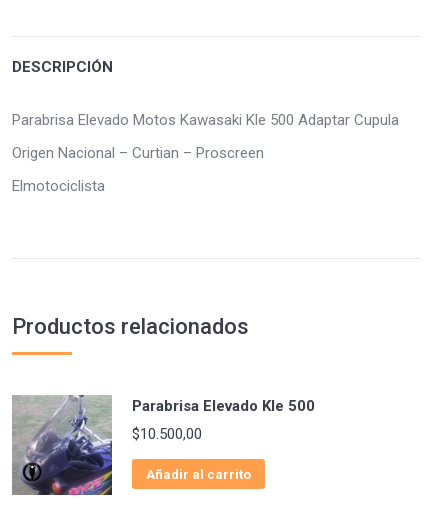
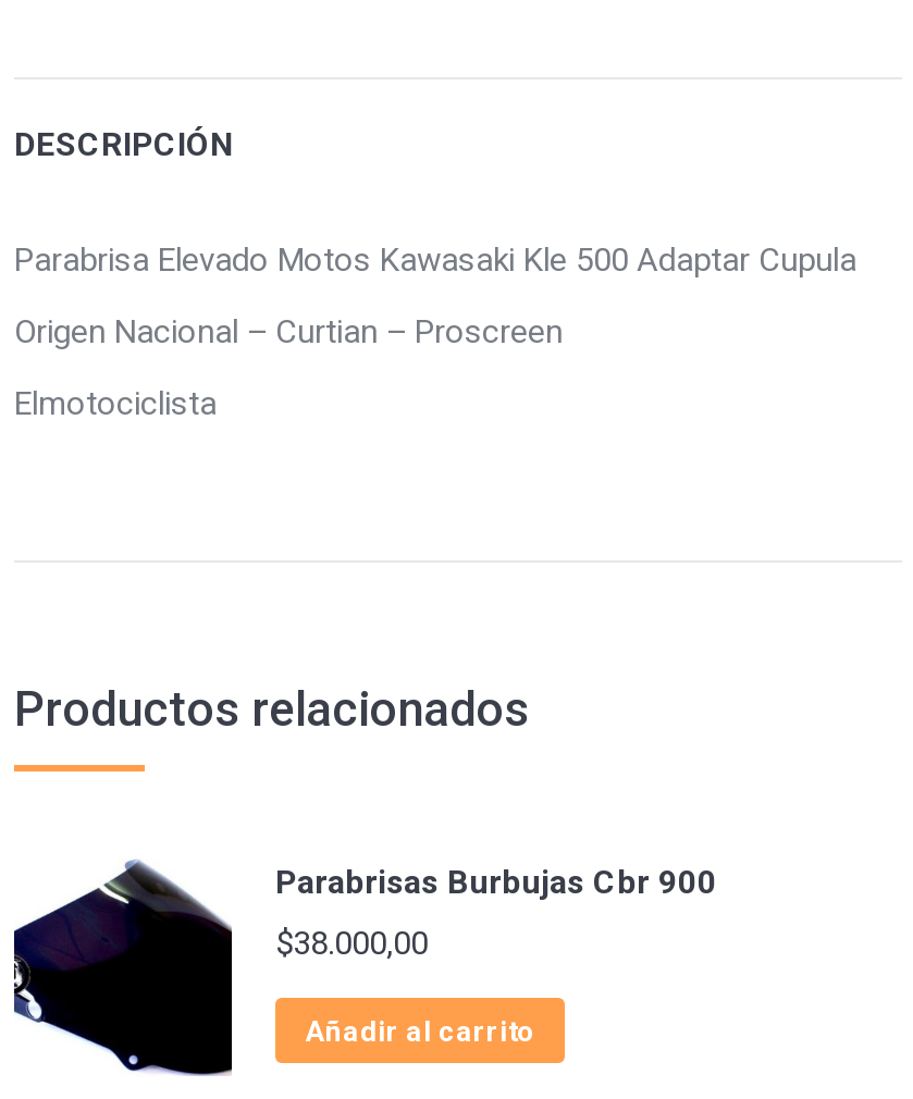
[11,394,315,496] [image] | Parabrisa Elevado Kle 500 -> [14,859,717,1076] [image] | Parabrisas Burbujas Cbr 900
[132,425,202,443] $10.500,00 -> [275,923,428,962] $38.000,00

